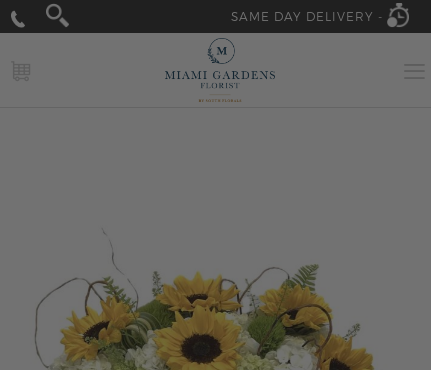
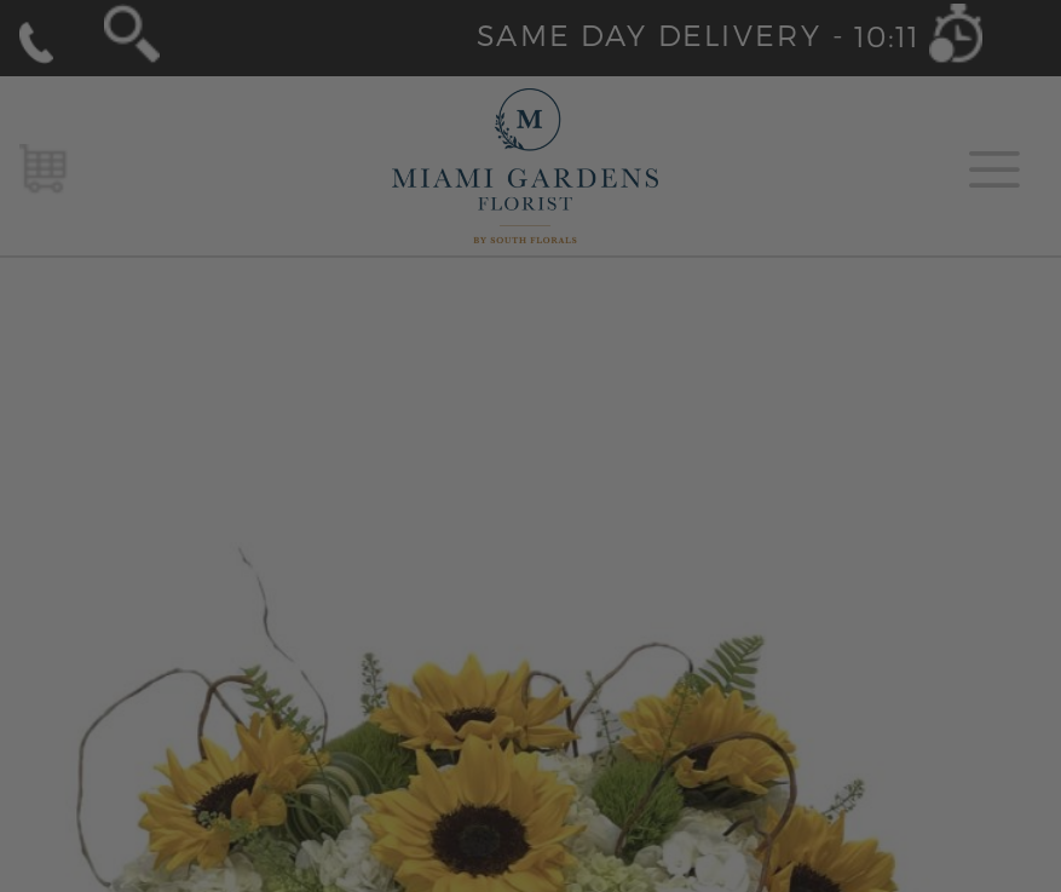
[231,9,387,23] SAME DAY DELIVERY - -> [477,17,919,51] SAME DAY DELIVERY - 10:11

